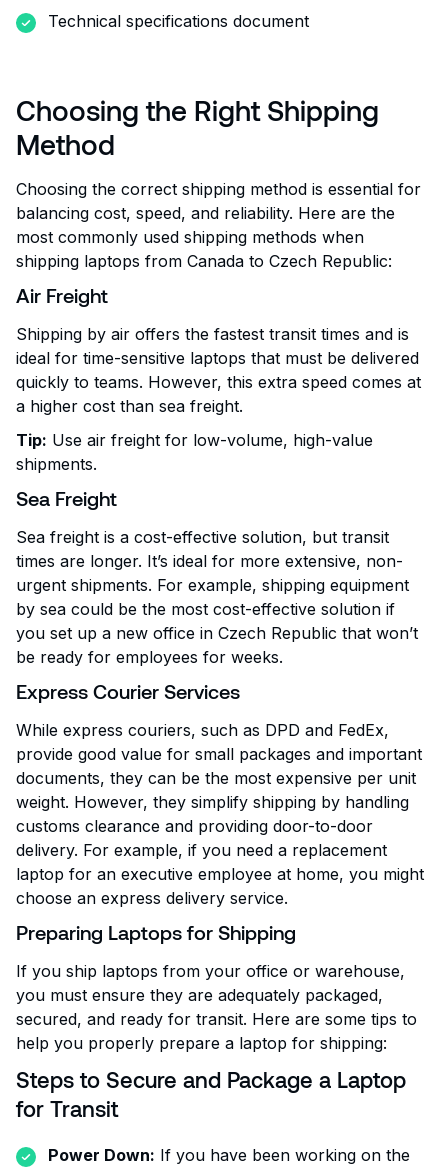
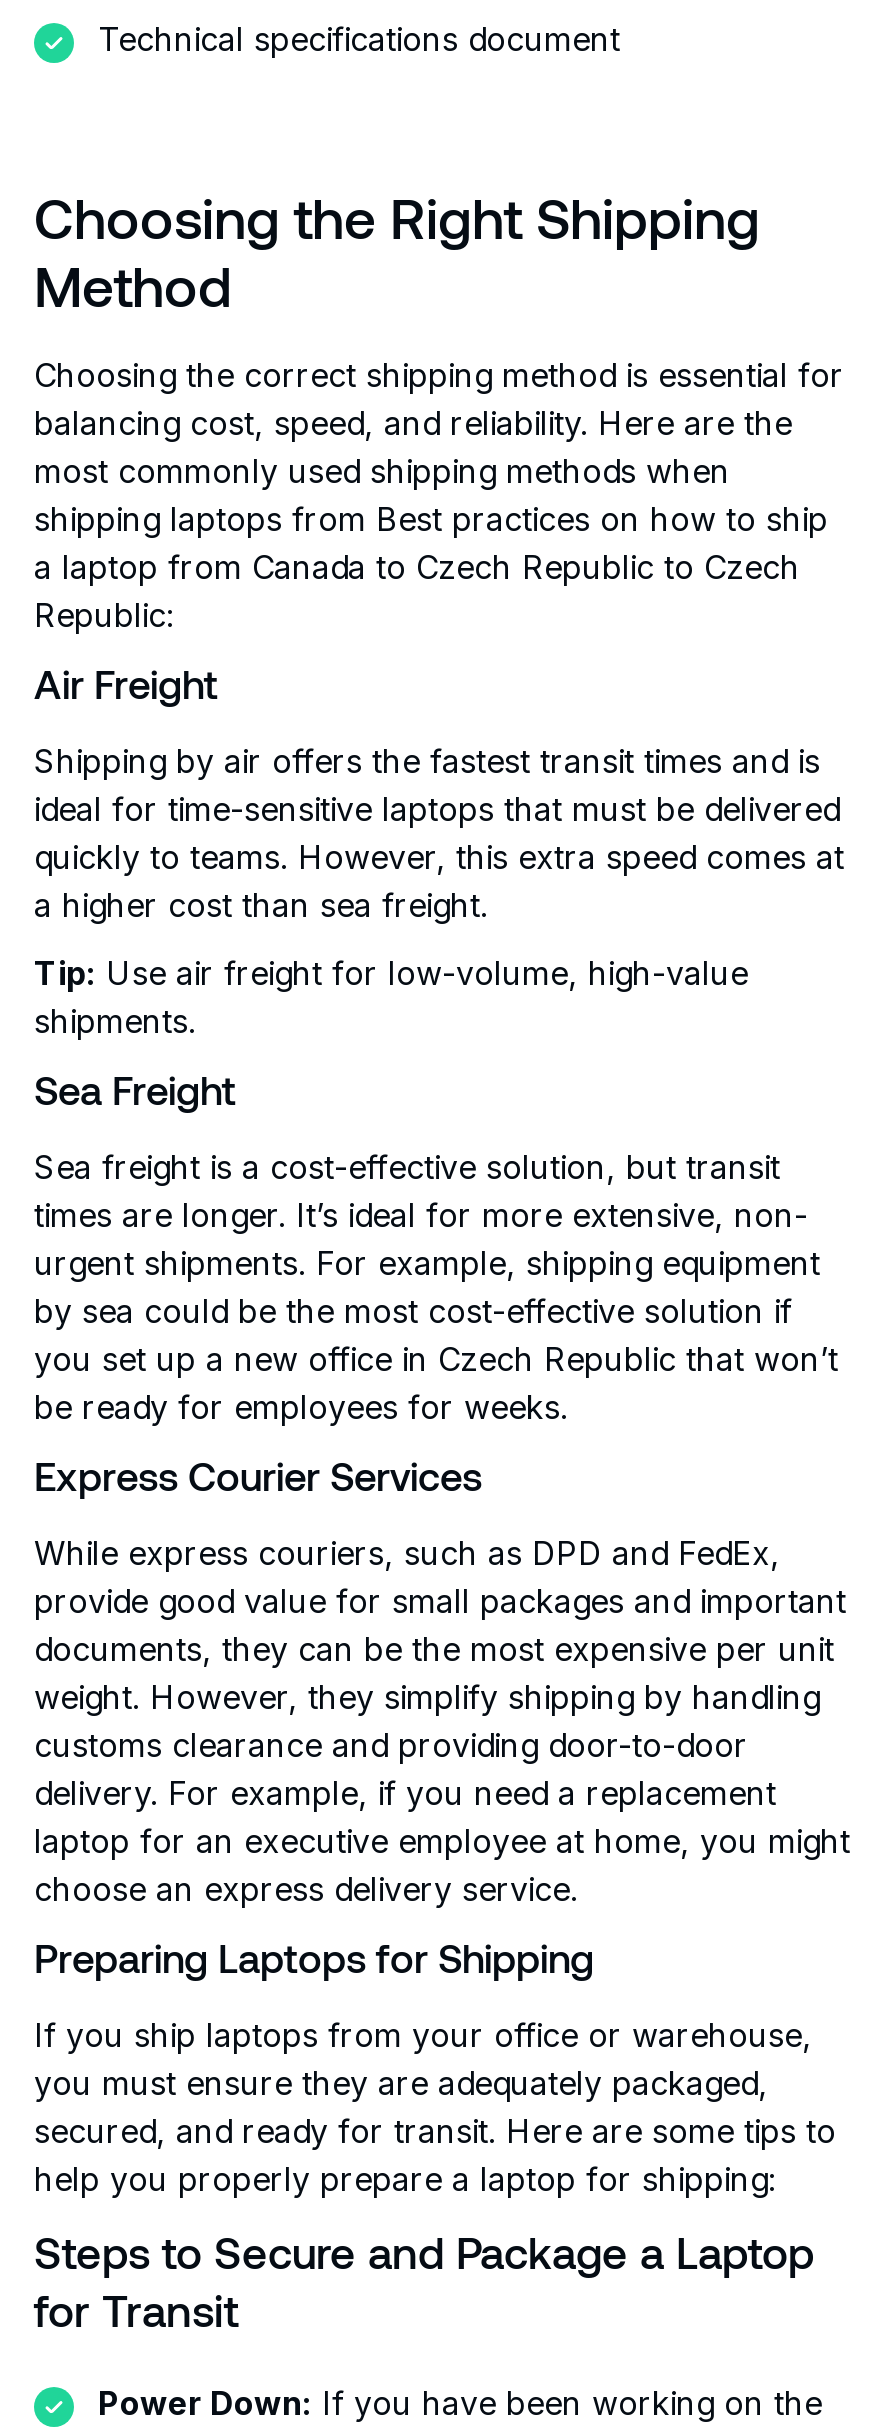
[16,251,392,271] shipping laptops from Canada to Czech Republic: -> [34,499,828,635] shipping laptops from Best practices on how to ship | a laptop from Canada to Czech Republic to Czech | Republic:

